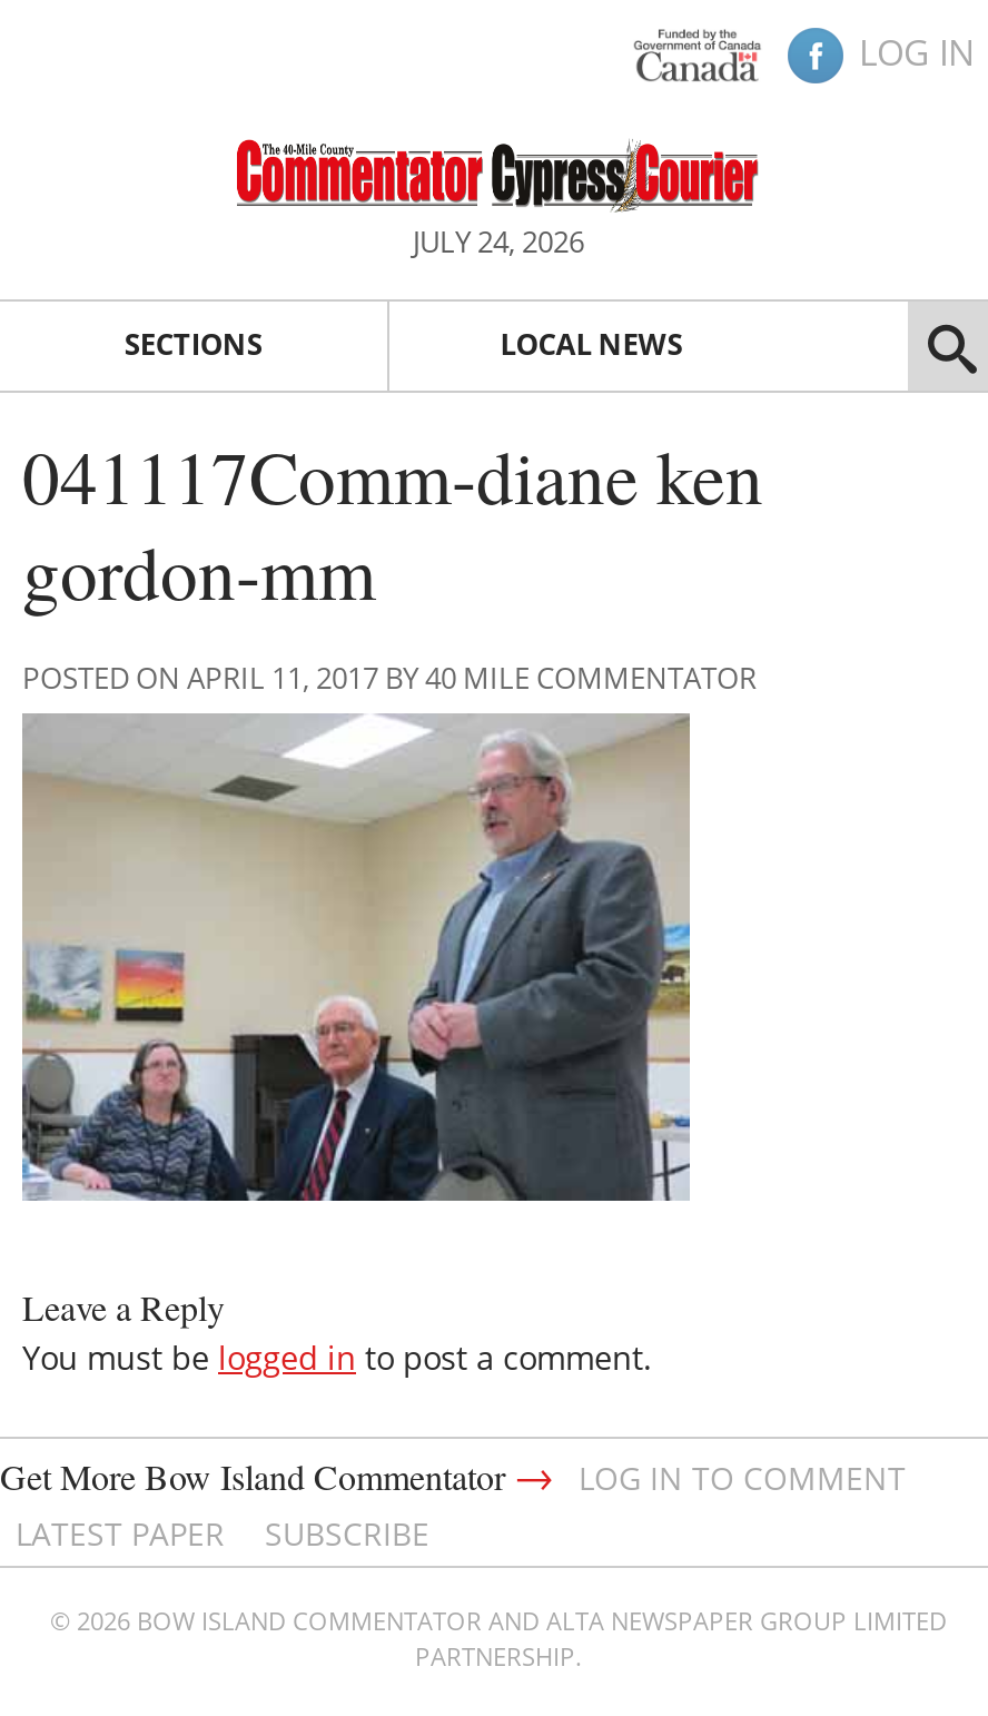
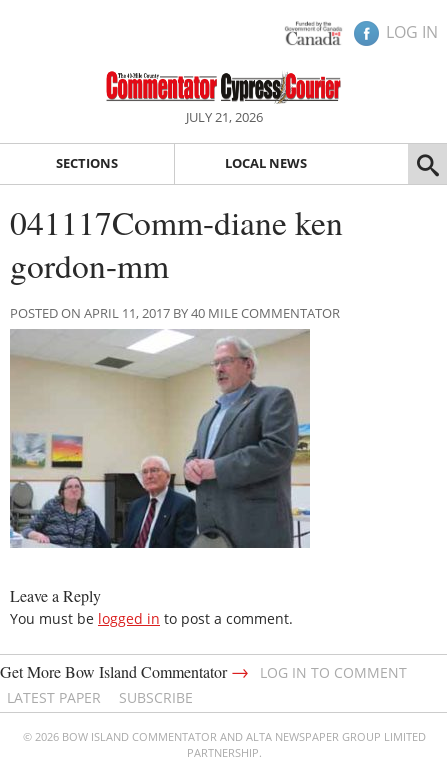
[413,221,584,262] JULY 24, 2026 -> [185,108,262,126] JULY 21, 2026

